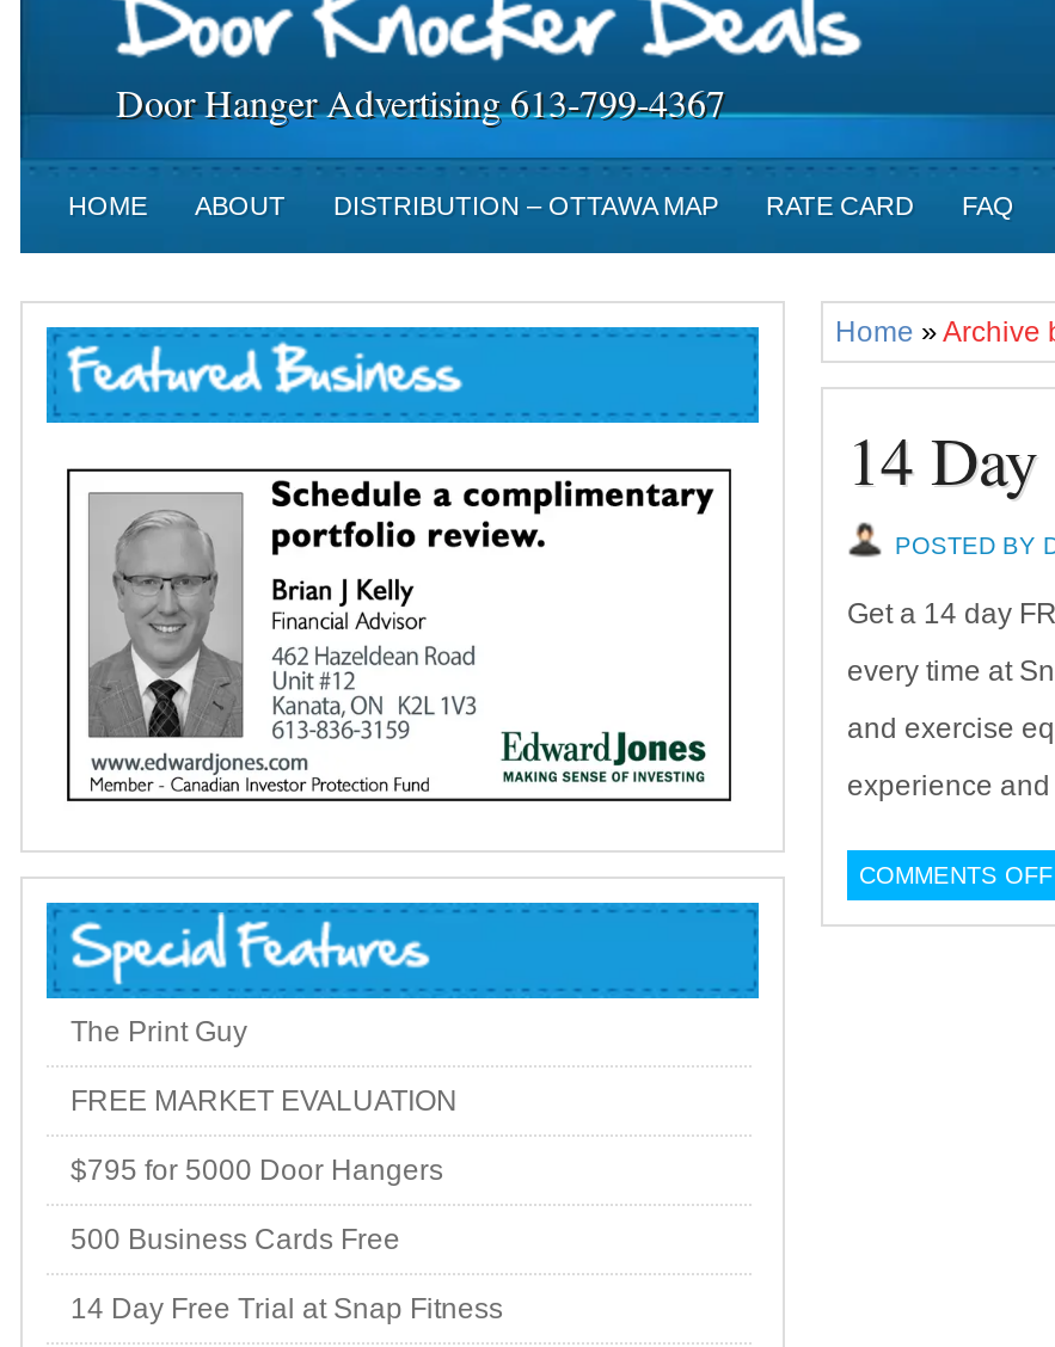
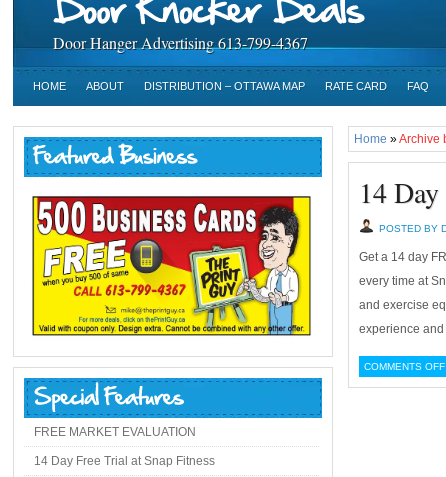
[66,468,732,802] [image] -> [33,196,311,335] [image]
[70,1015,247,1048] The Print Guy -> none
[70,1153,443,1256] $795 for 5000 Door Hangers | 500 Business Cards Free -> none

